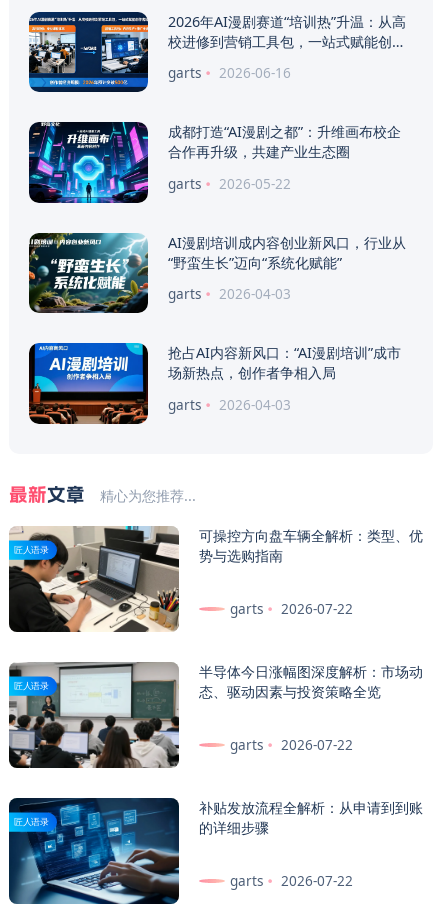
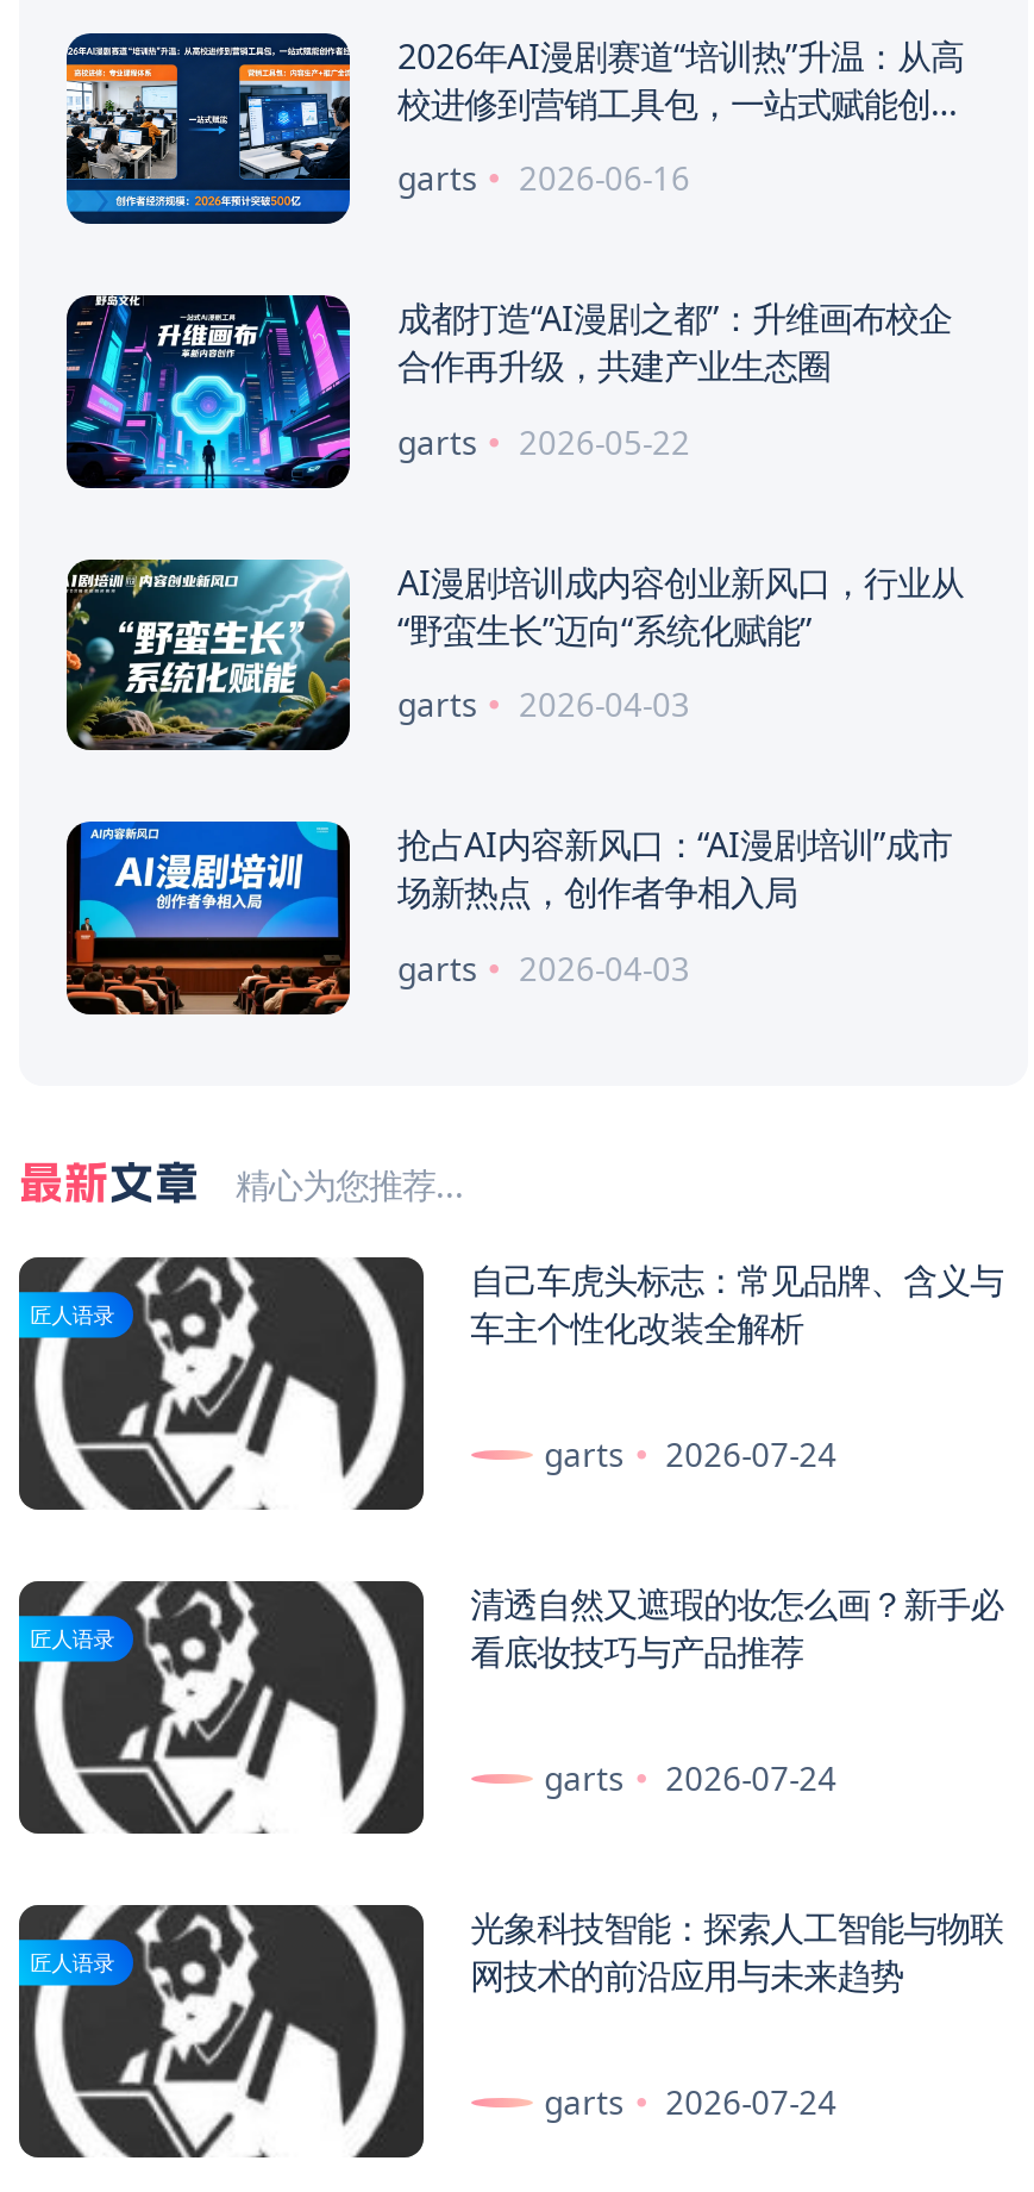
[9,525,423,633] [image] | 可操控方向盘车辆全解析：类型、优 | 势与选购指南 -> [17,1255,1003,1512] [image] | 自己车虎头标志：常见品牌、含义与 | 车主个性化改装全解析
[230,598,353,617] garts 2026-07-22 -> [544,1430,837,1475] garts 2026-07-24
[9,661,423,769] [image] | 半导体今日涨幅图深度解析：市场动 | 态、驱动因素与投资策略全览 -> [19,1581,1003,1834] [image] | 清透自然又遮瑕的妆怎么画？新手必 | 看底妆技巧与产品推荐
[230,734,353,753] garts 2026-07-22 -> [544,1754,837,1799] garts 2026-07-24
[9,797,423,905] [image] | 补贴发放流程全解析：从申请到到账 | 的详细步骤 -> [19,1905,1003,2160] [image] | 光象科技智能：探索人工智能与物联 | 网技术的前沿应用与未来趋势
[230,870,353,889] garts 2026-07-22 -> [544,2078,837,2123] garts 2026-07-24

